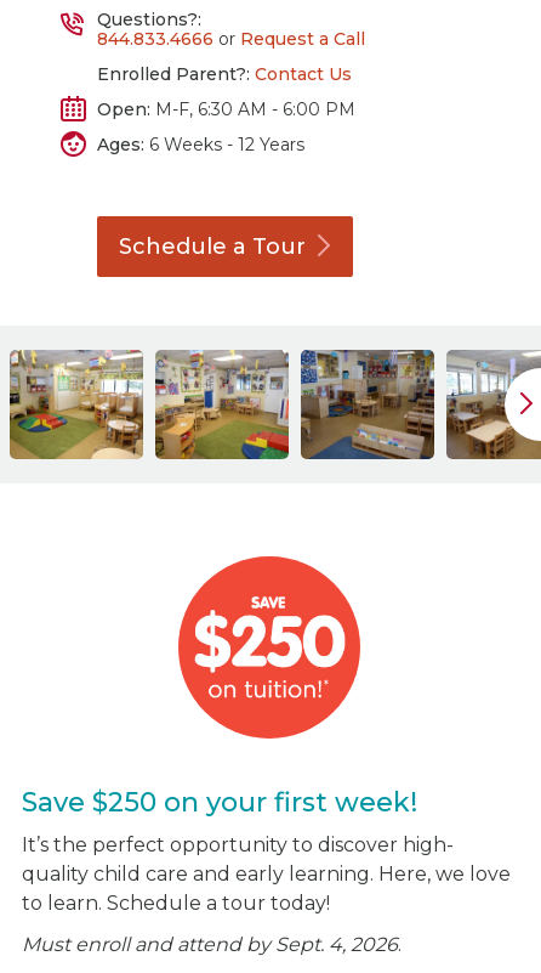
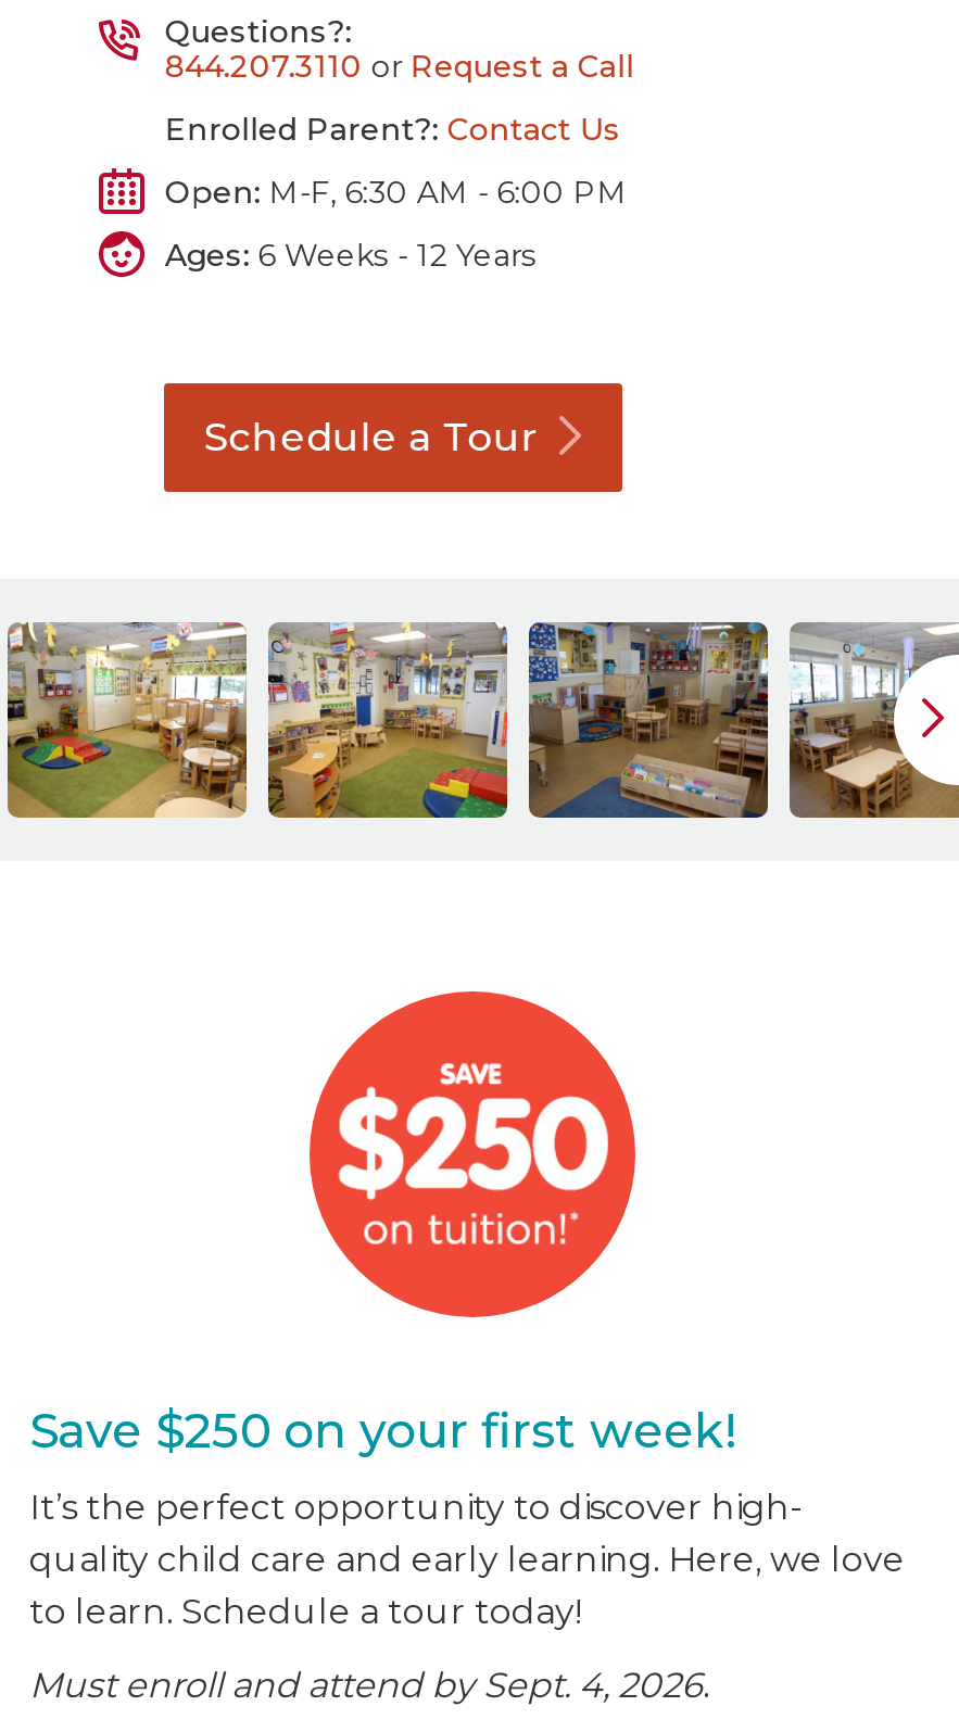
[98,28,366,50] 844.833.4666 or Request a Call -> [165,47,634,86] 844.207.3110 or Request a Call

